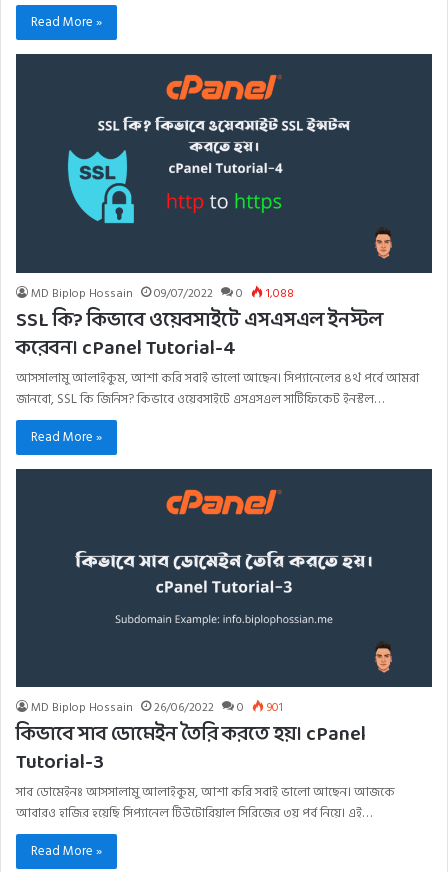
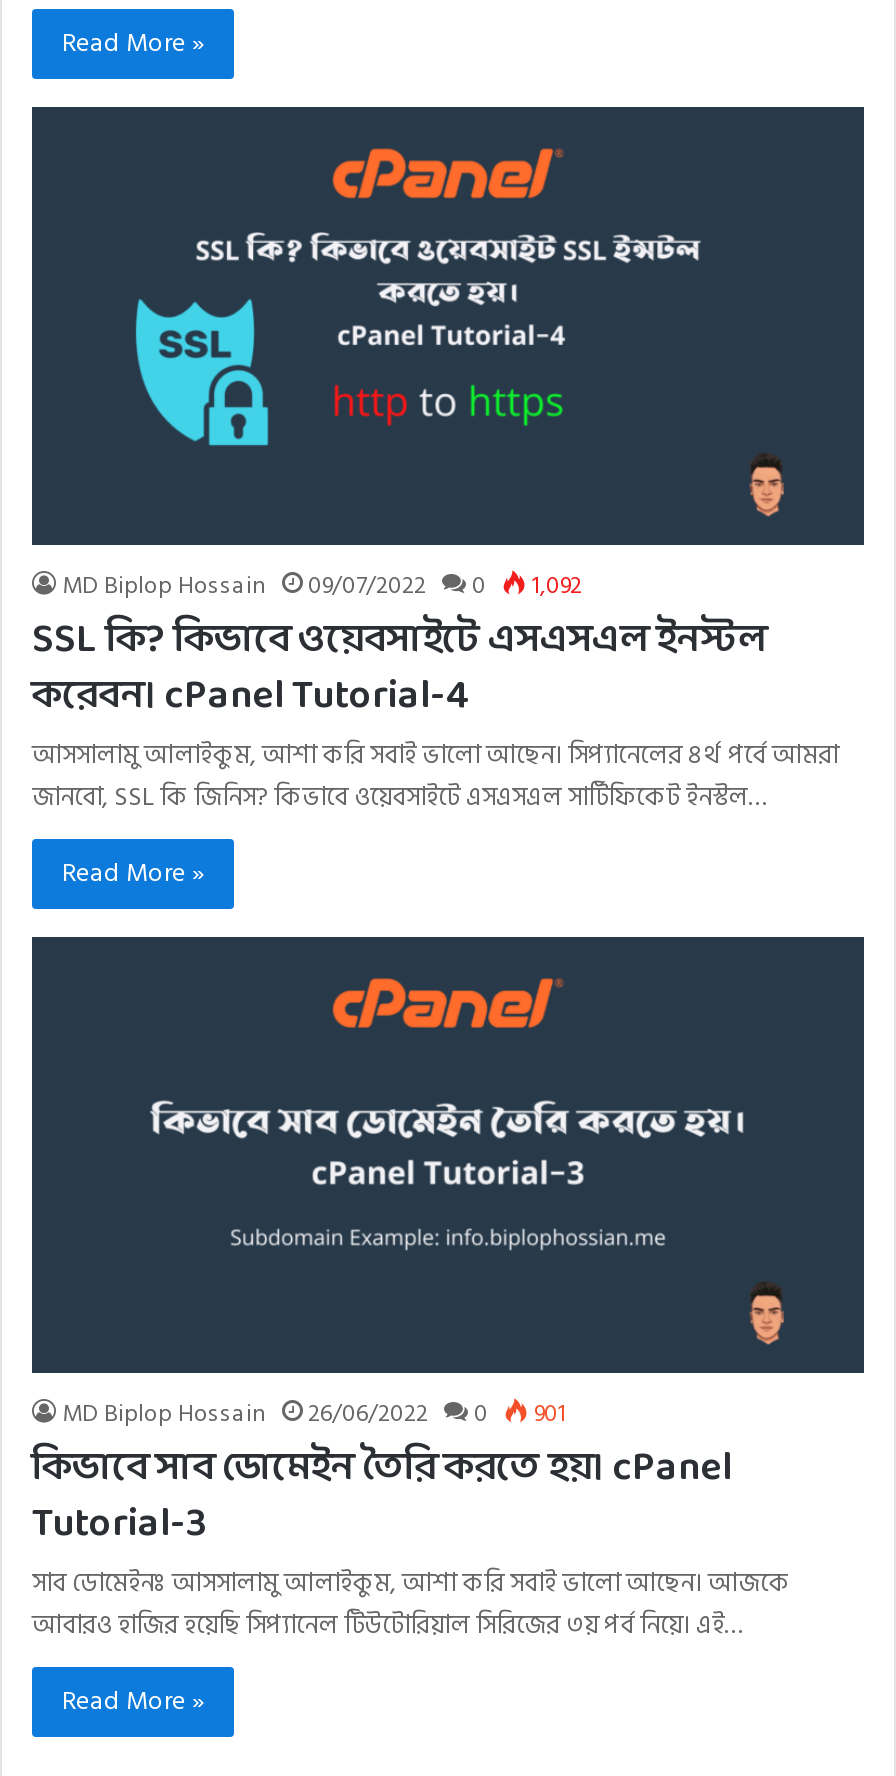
[31,284,294,303] MD Biplop Hossain 09/07/2022 0 1,088 -> [62,566,582,604] MD Biplop Hossain 09/07/2022 0 1,092

